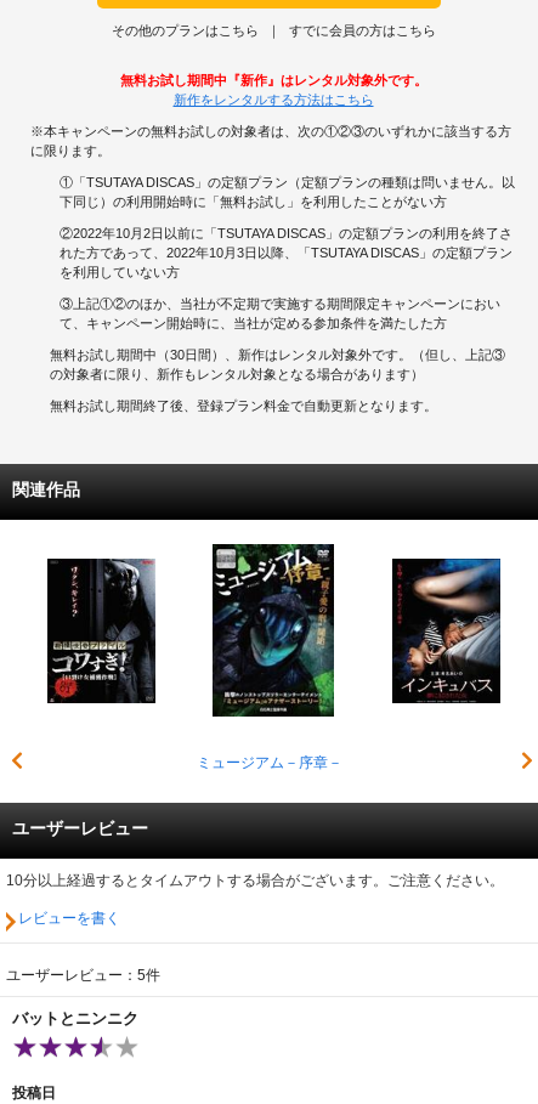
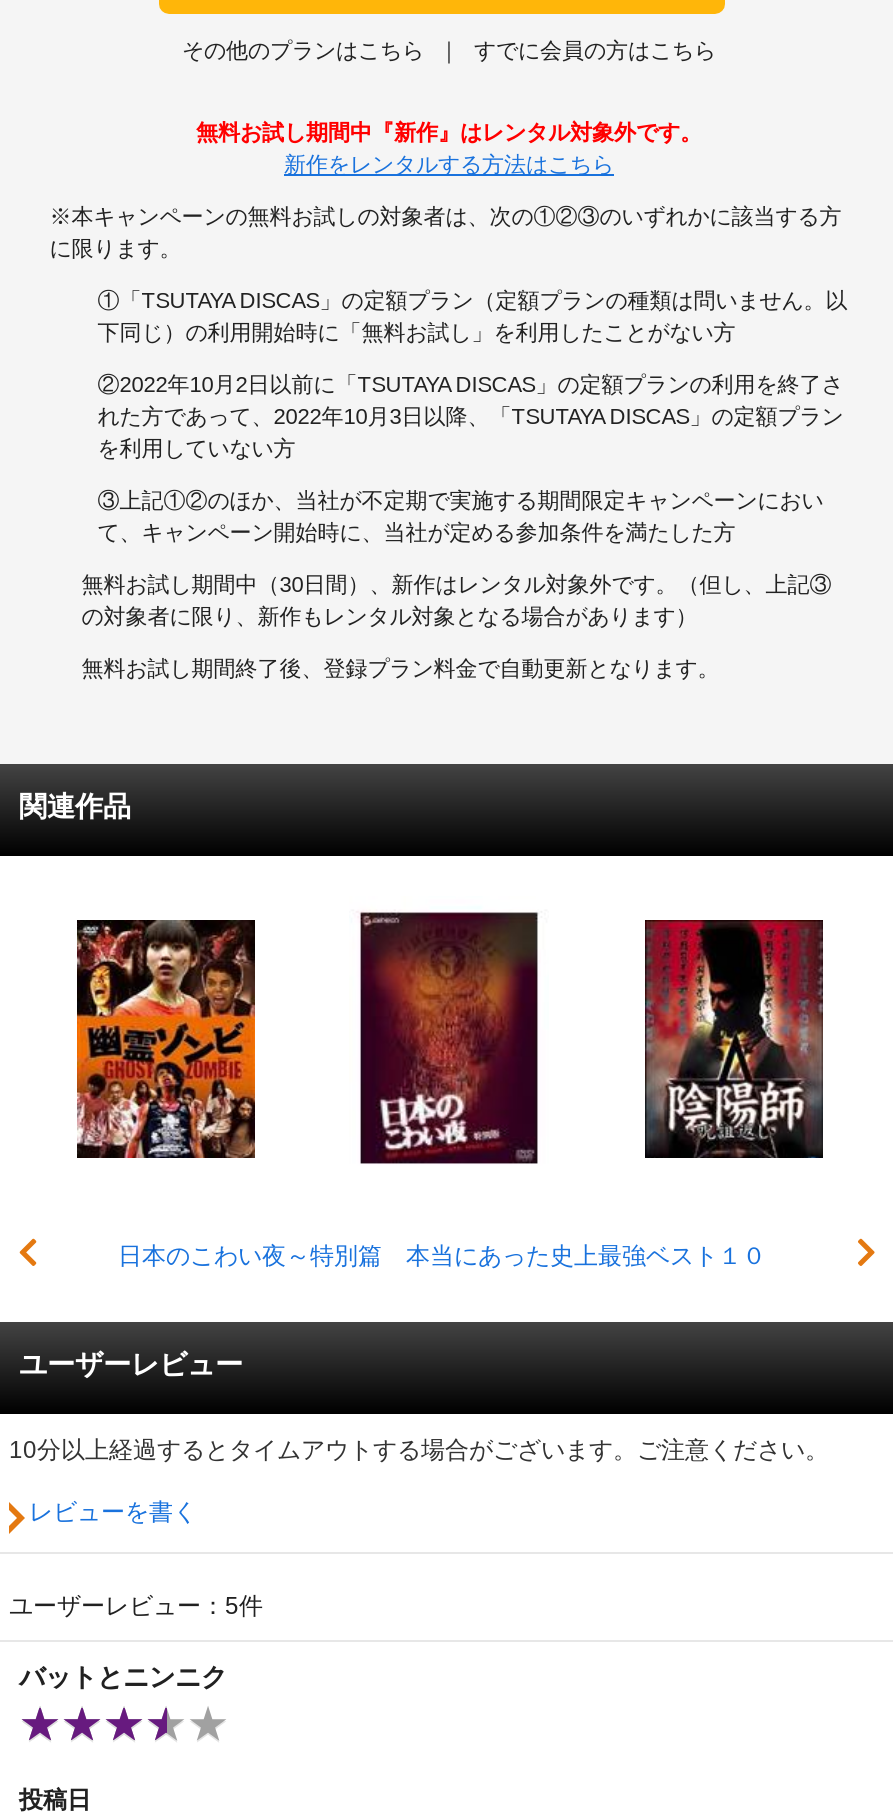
[196,543,342,771] [image] | ミュージアム－序章－ -> [118,896,766,1269] [image] | 日本のこわい夜～特別篇 本当にあった史上最強ベスト１０
[46,557,157,704] [image] -> [75,918,257,1160] [image]
[392,557,502,702] [image] -> [645,918,825,1156] [image]

